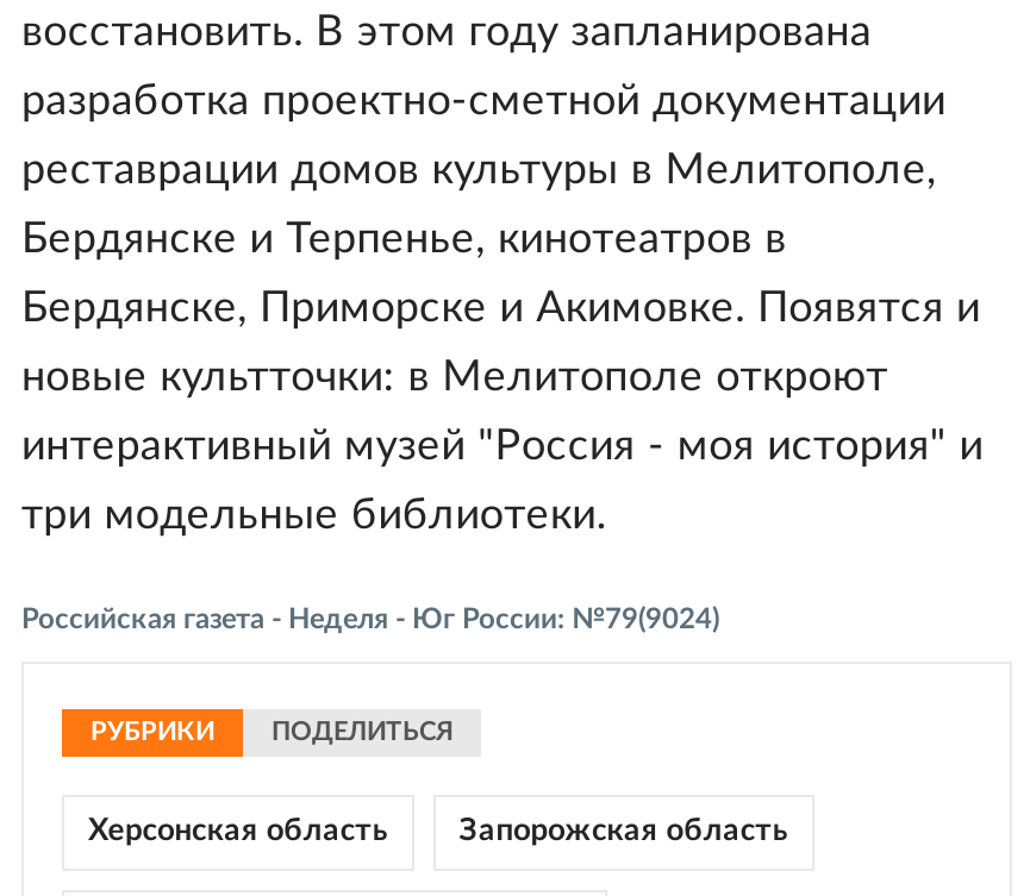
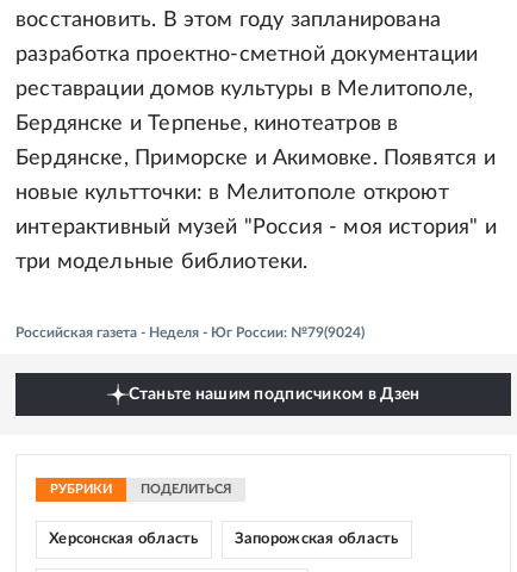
none -> [128,386,420,403] Станьте нашим подписчиком в Дзен

